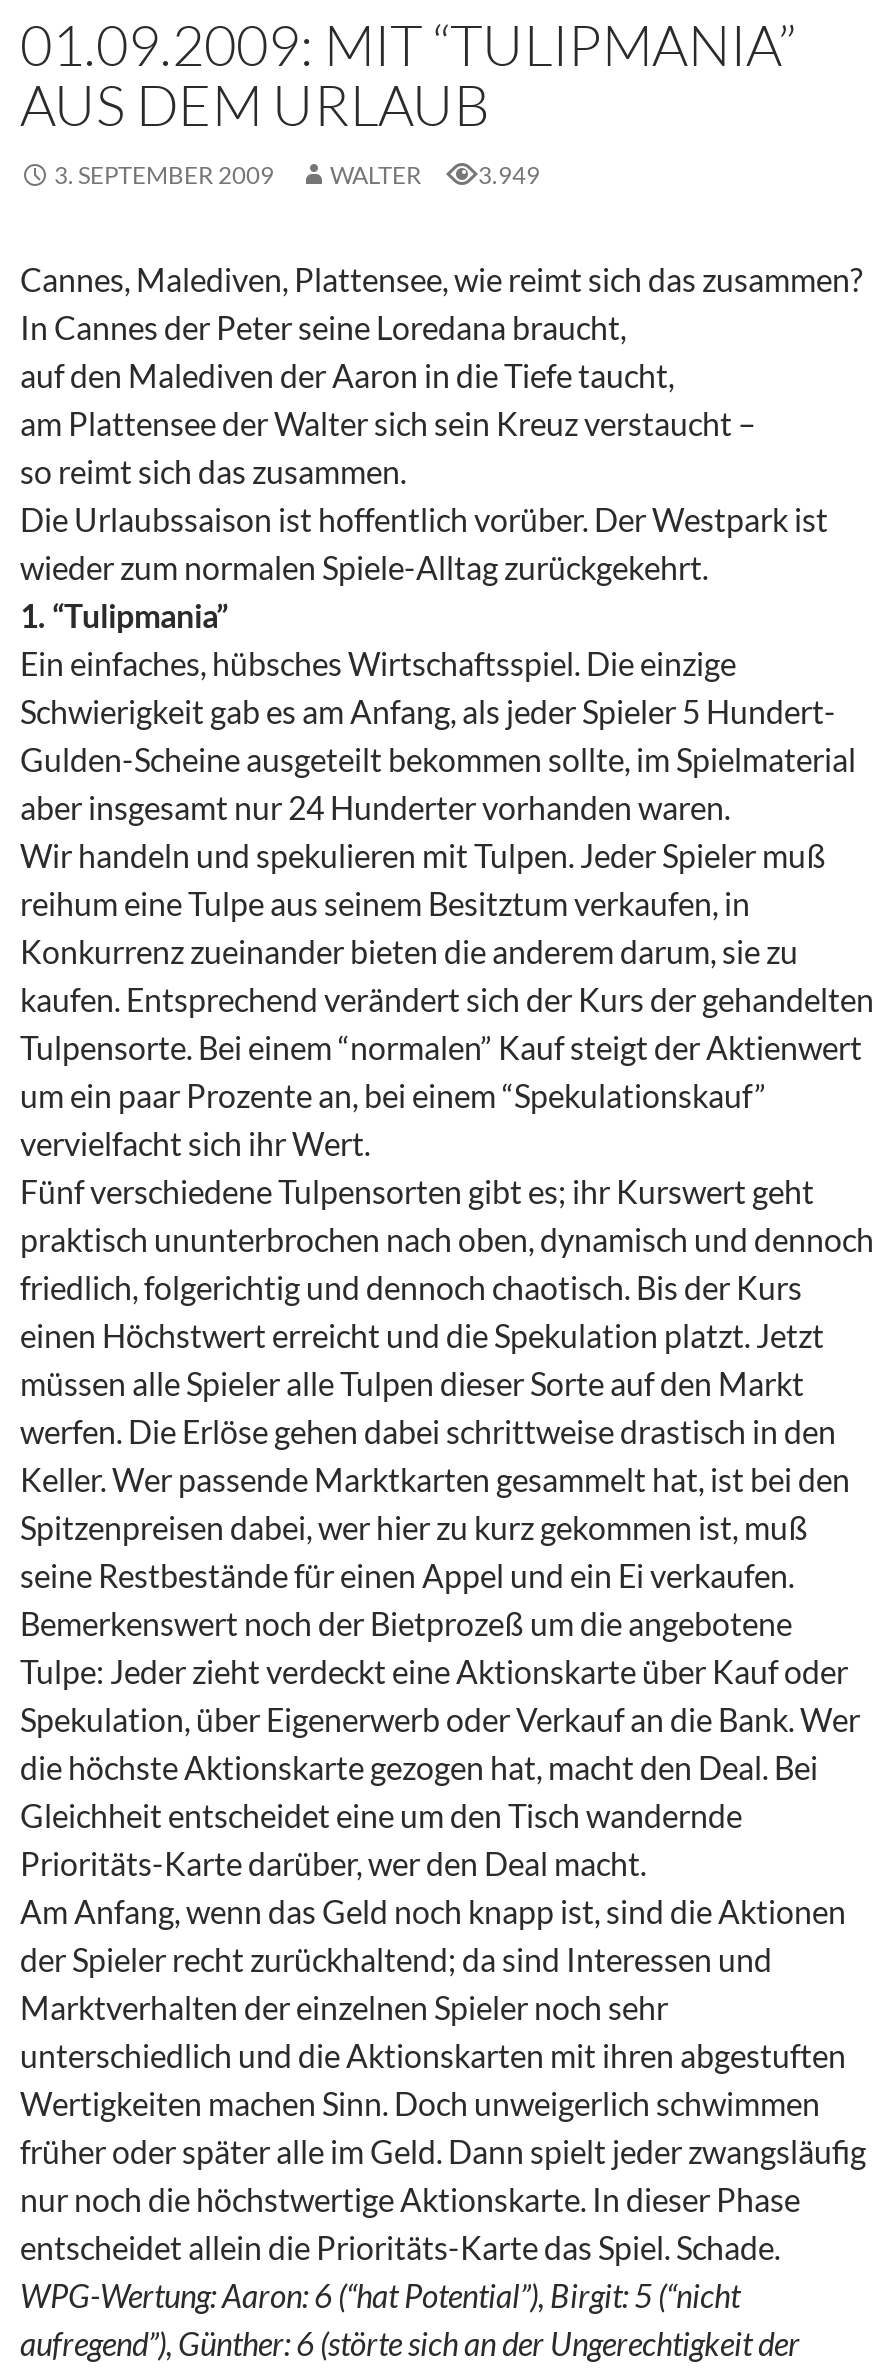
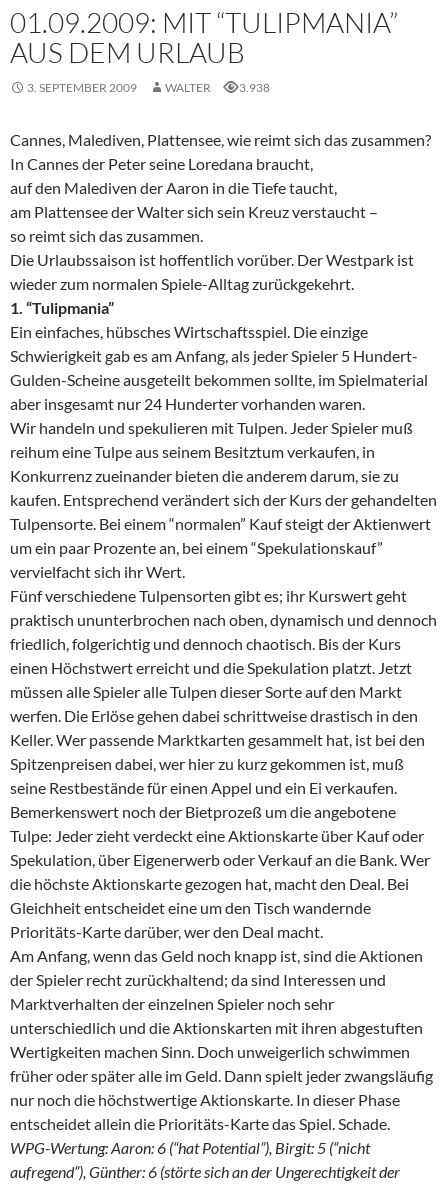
[54,160,548,190] 3. SEPTEMBER 2009 WALTER 3.949 -> [27,80,274,95] 3. SEPTEMBER 2009 WALTER 3.938

